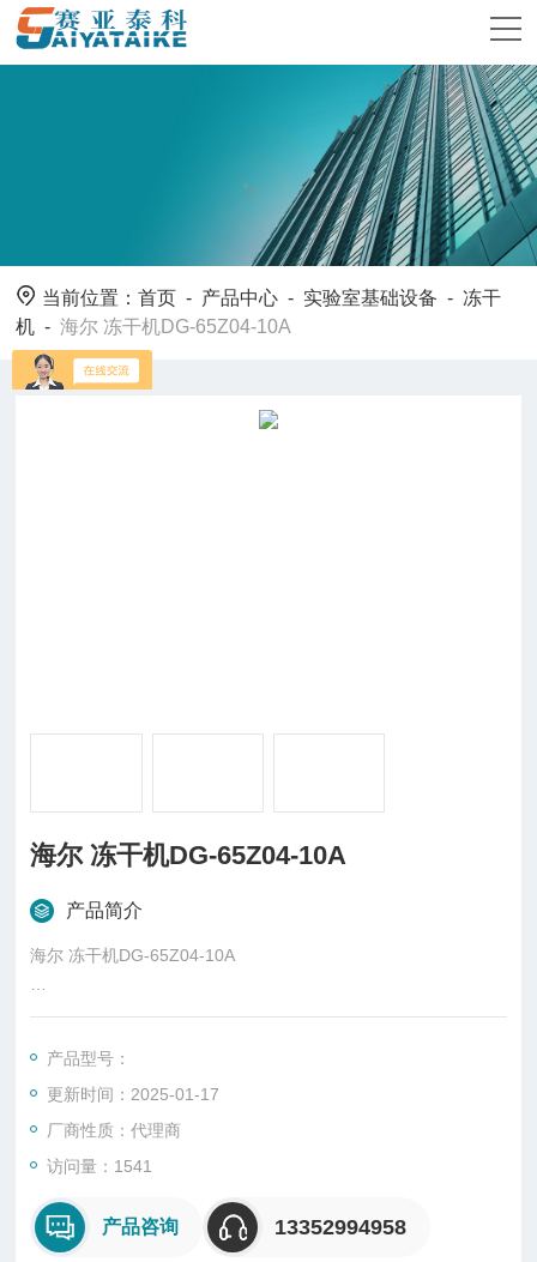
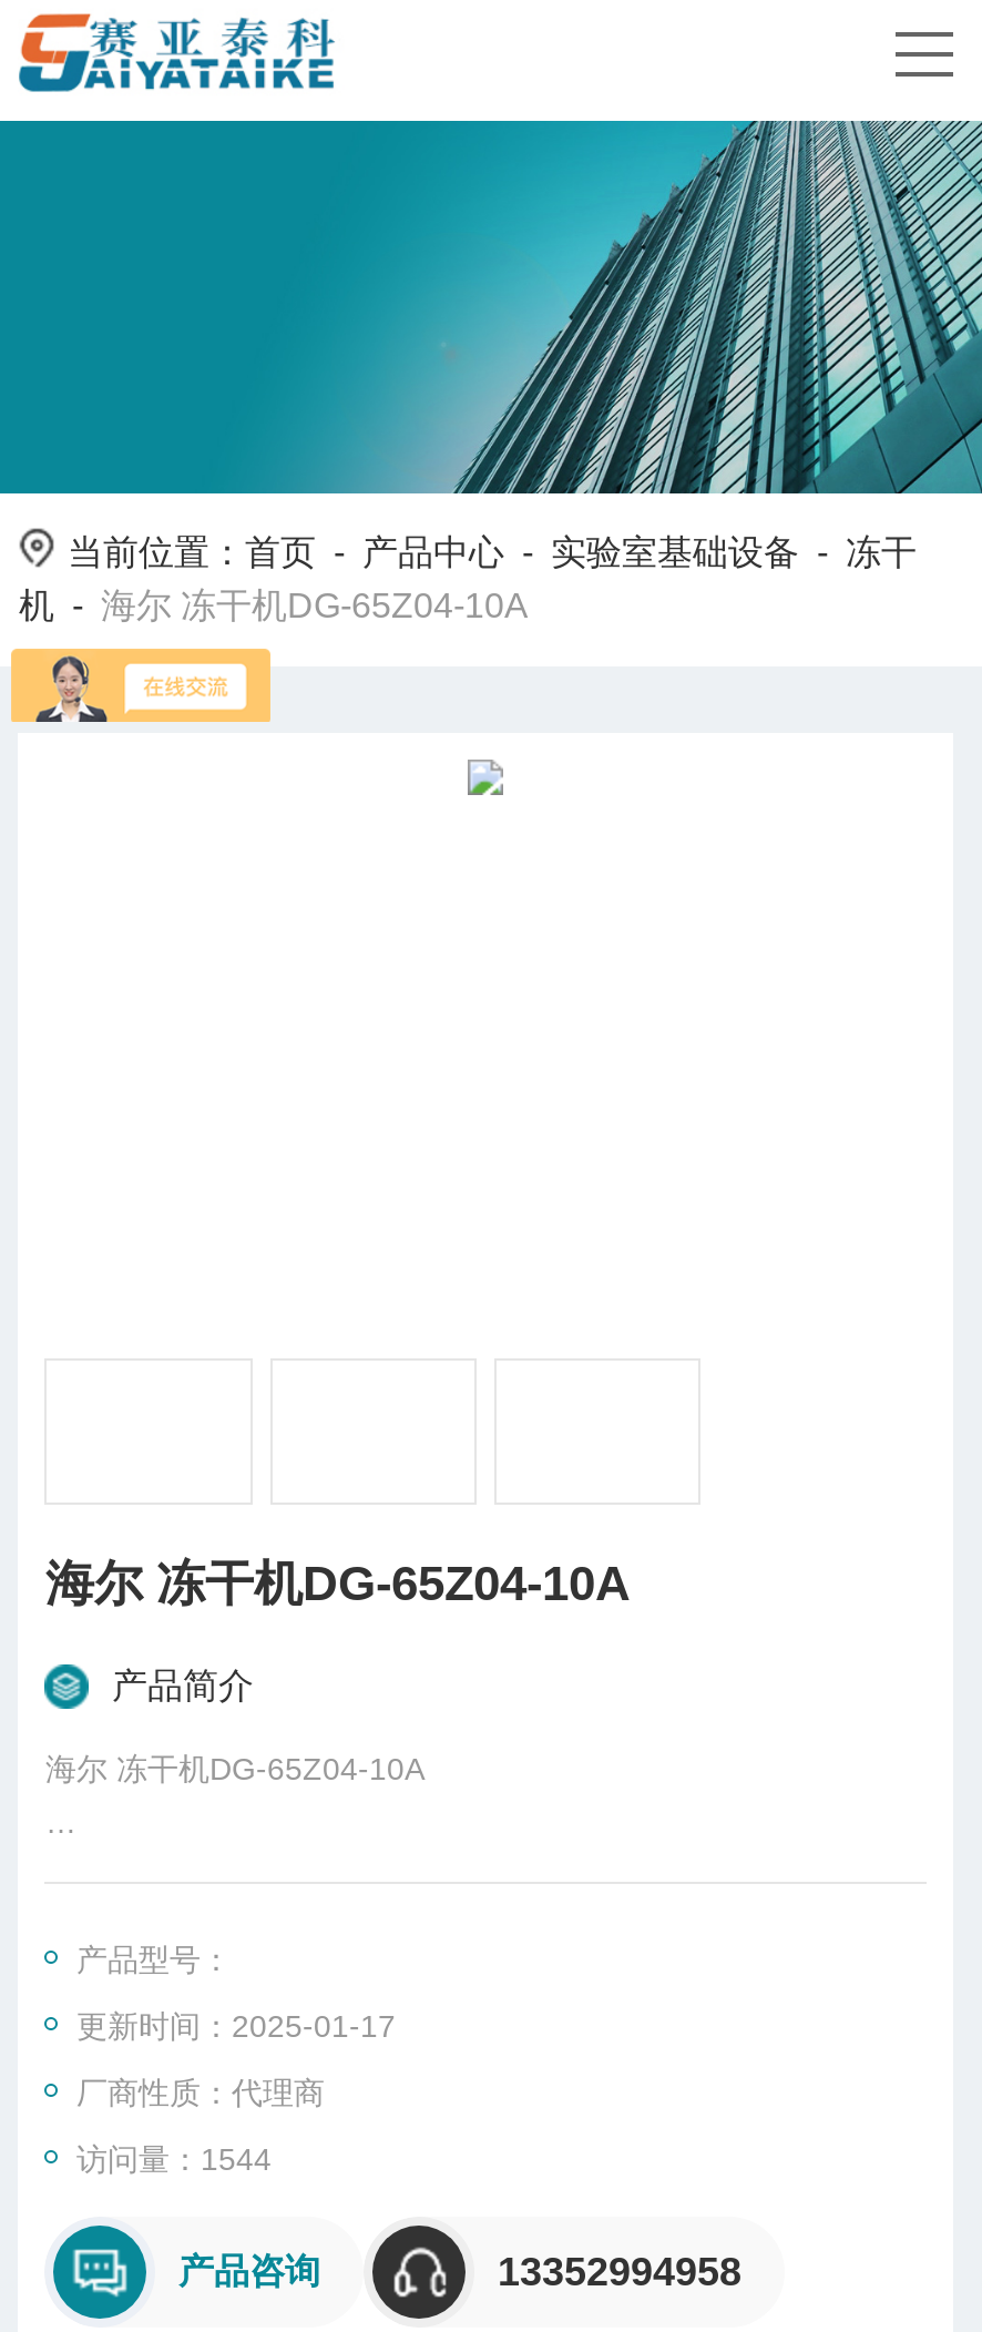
[47,1157,153,1176] 访问量：1541 -> [76,2142,271,2177] 访问量：1544

